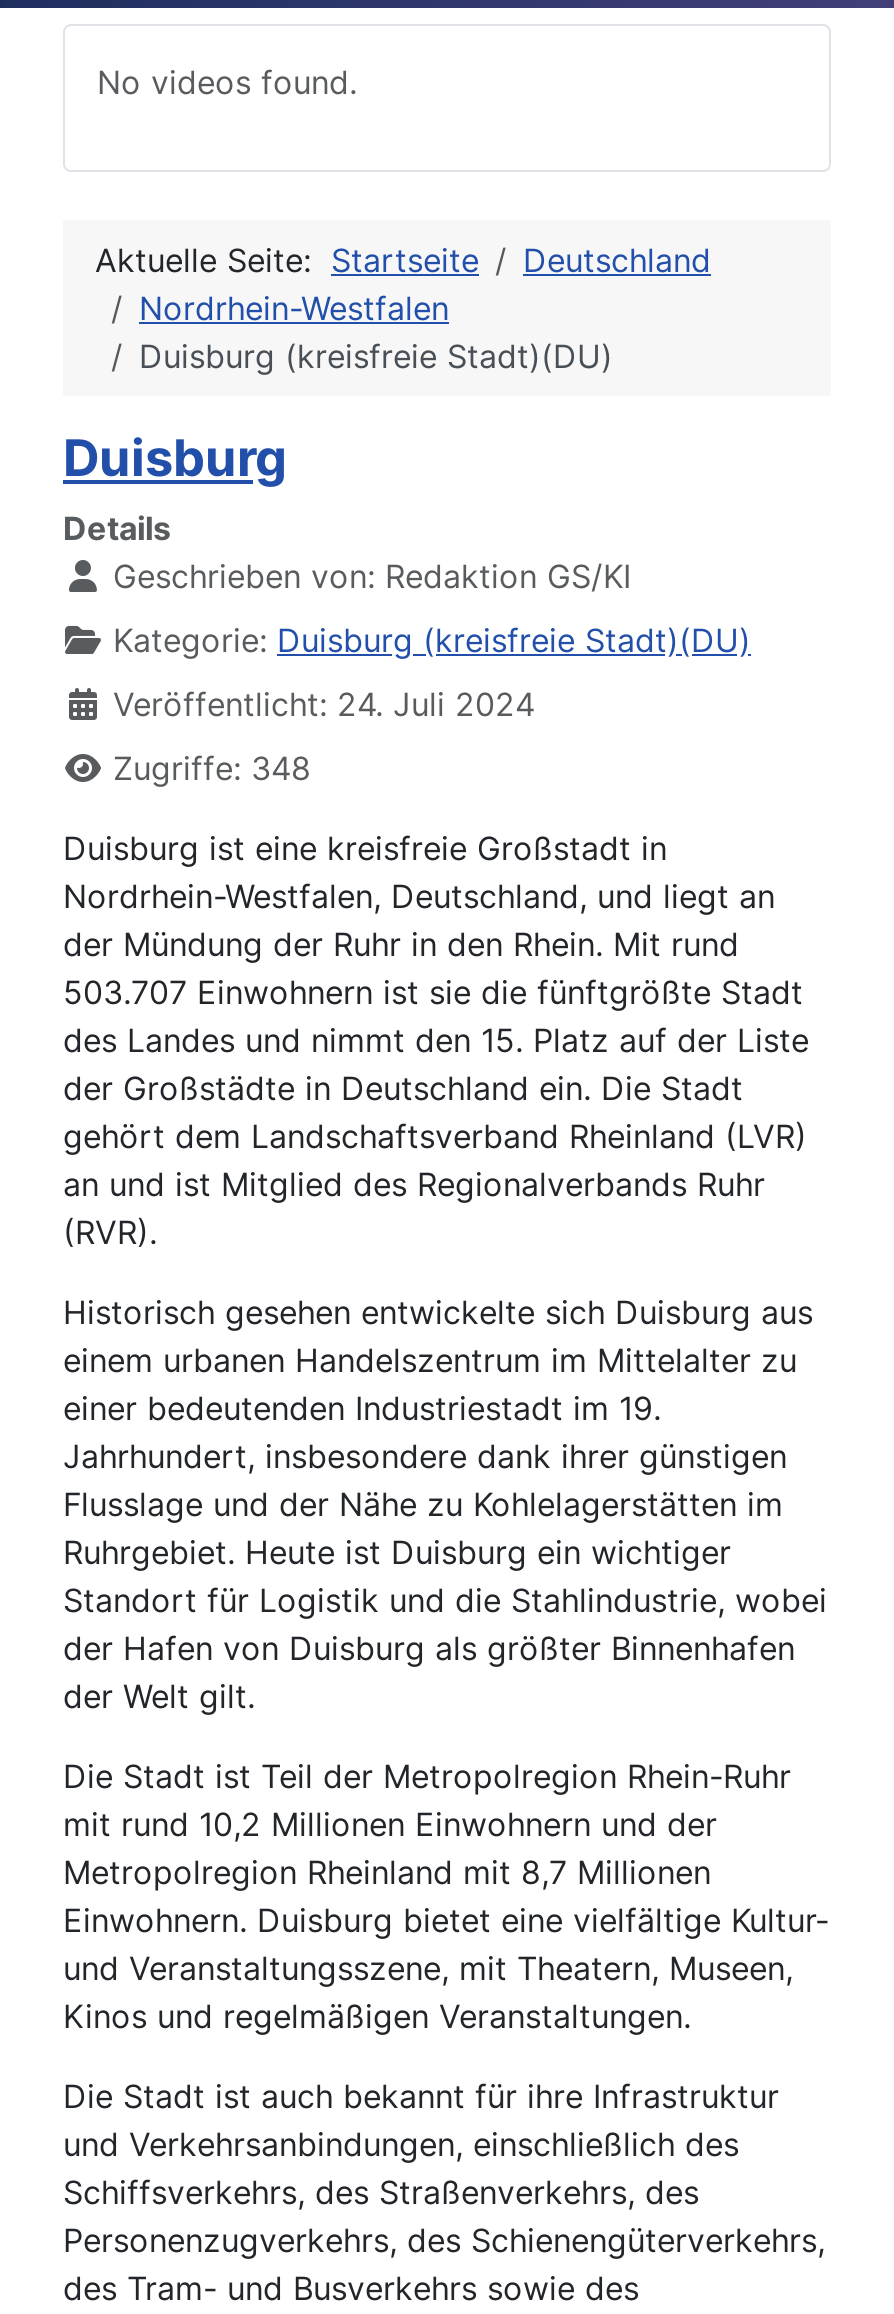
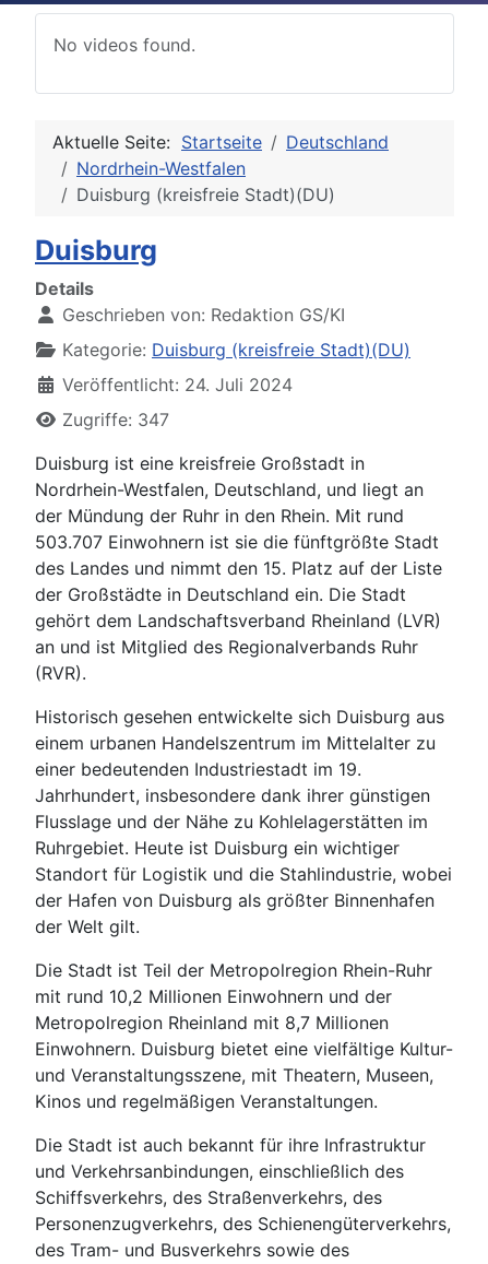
[113,748,311,788] Zugriffe: 348 -> [62,409,169,431] Zugriffe: 347

